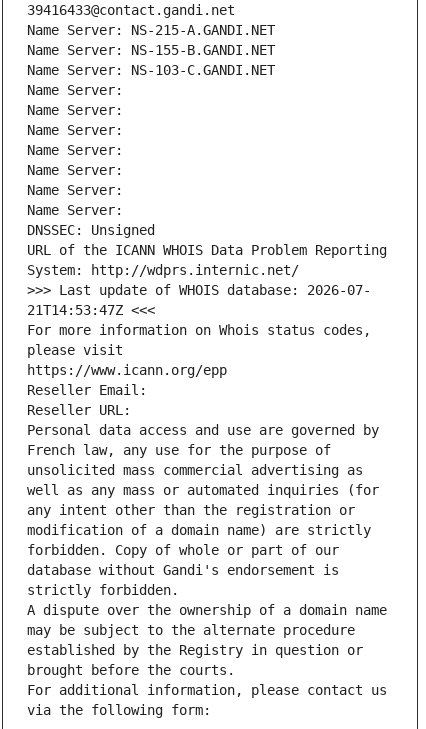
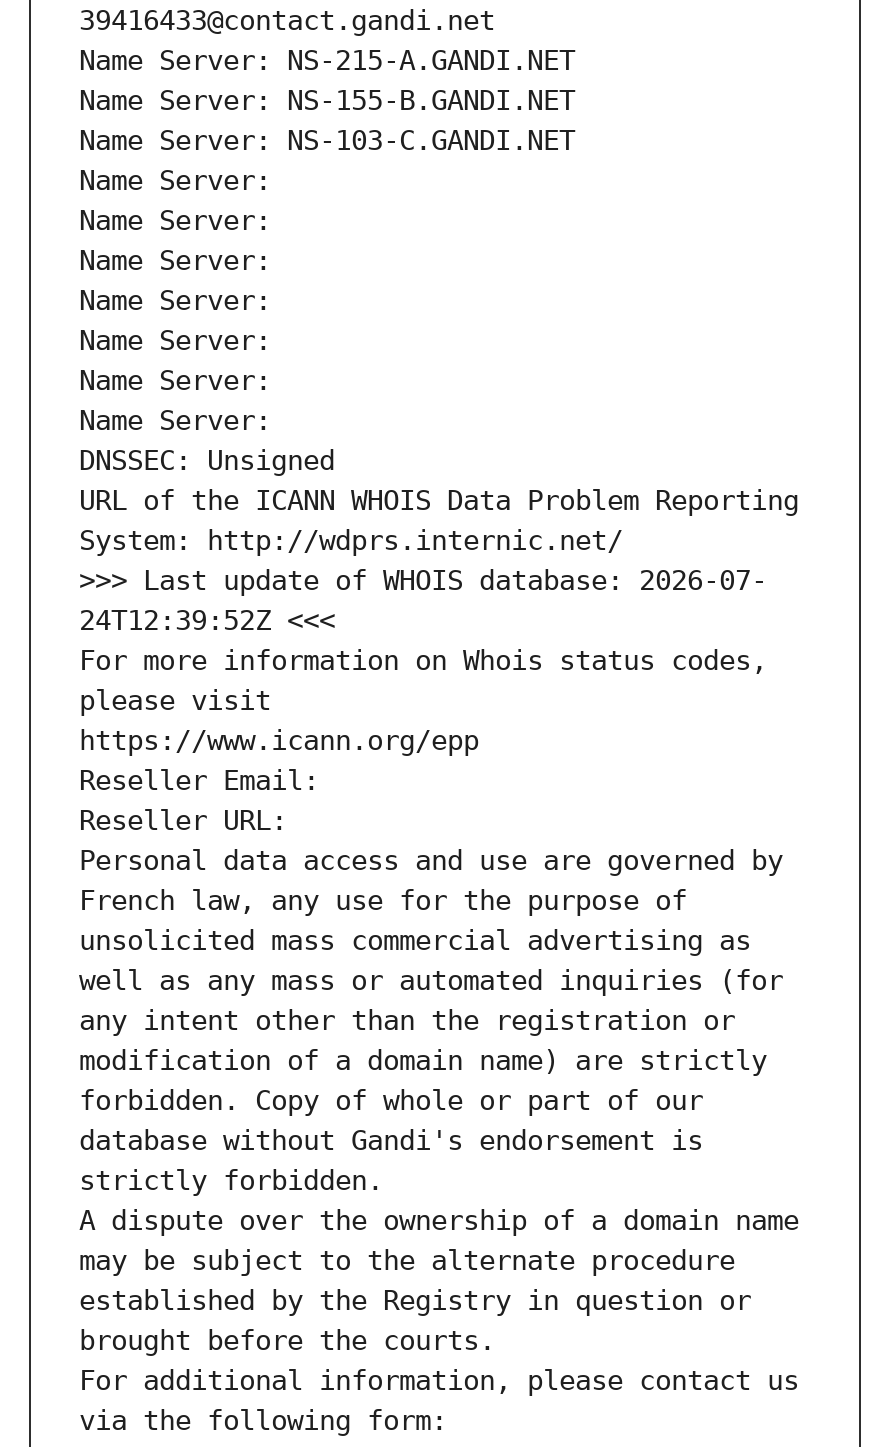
[27,302,155,318] 21T14:53:47Z <<< -> [79,605,335,637] 24T12:39:52Z <<<

